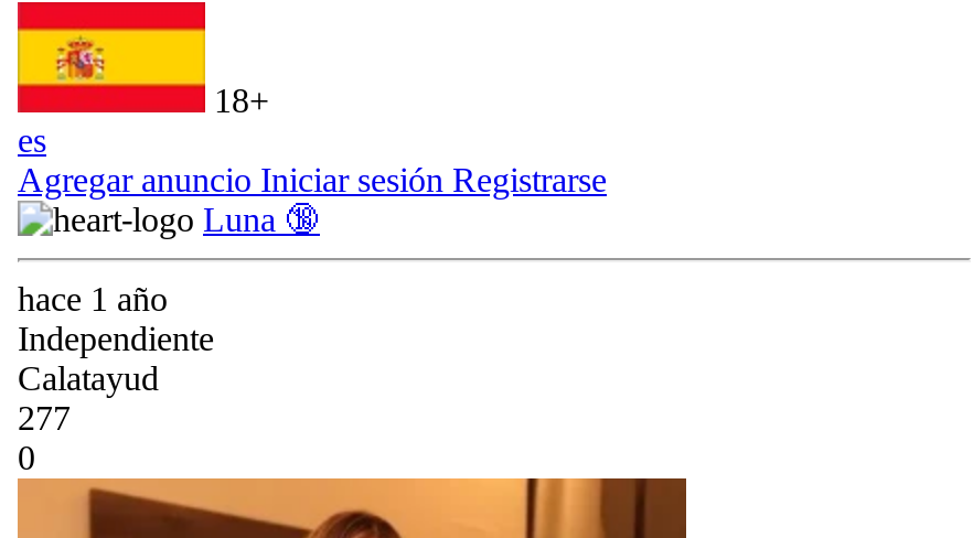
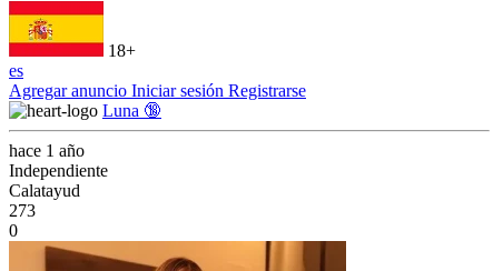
[18,399,71,437] 277 -> [9,201,36,220] 273

